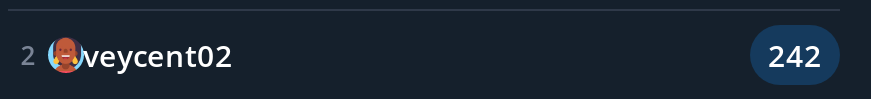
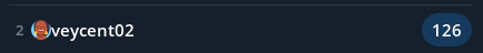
[768,35,822,75] 242 -> [432,19,462,41] 126

